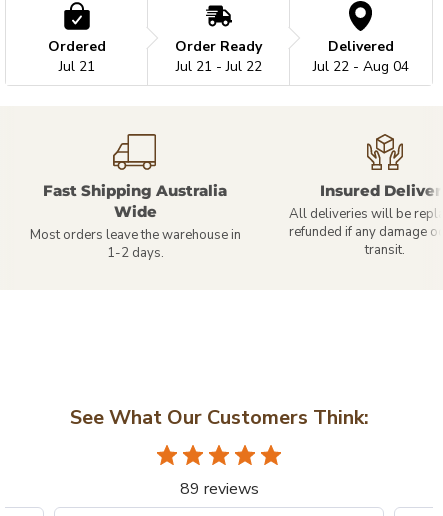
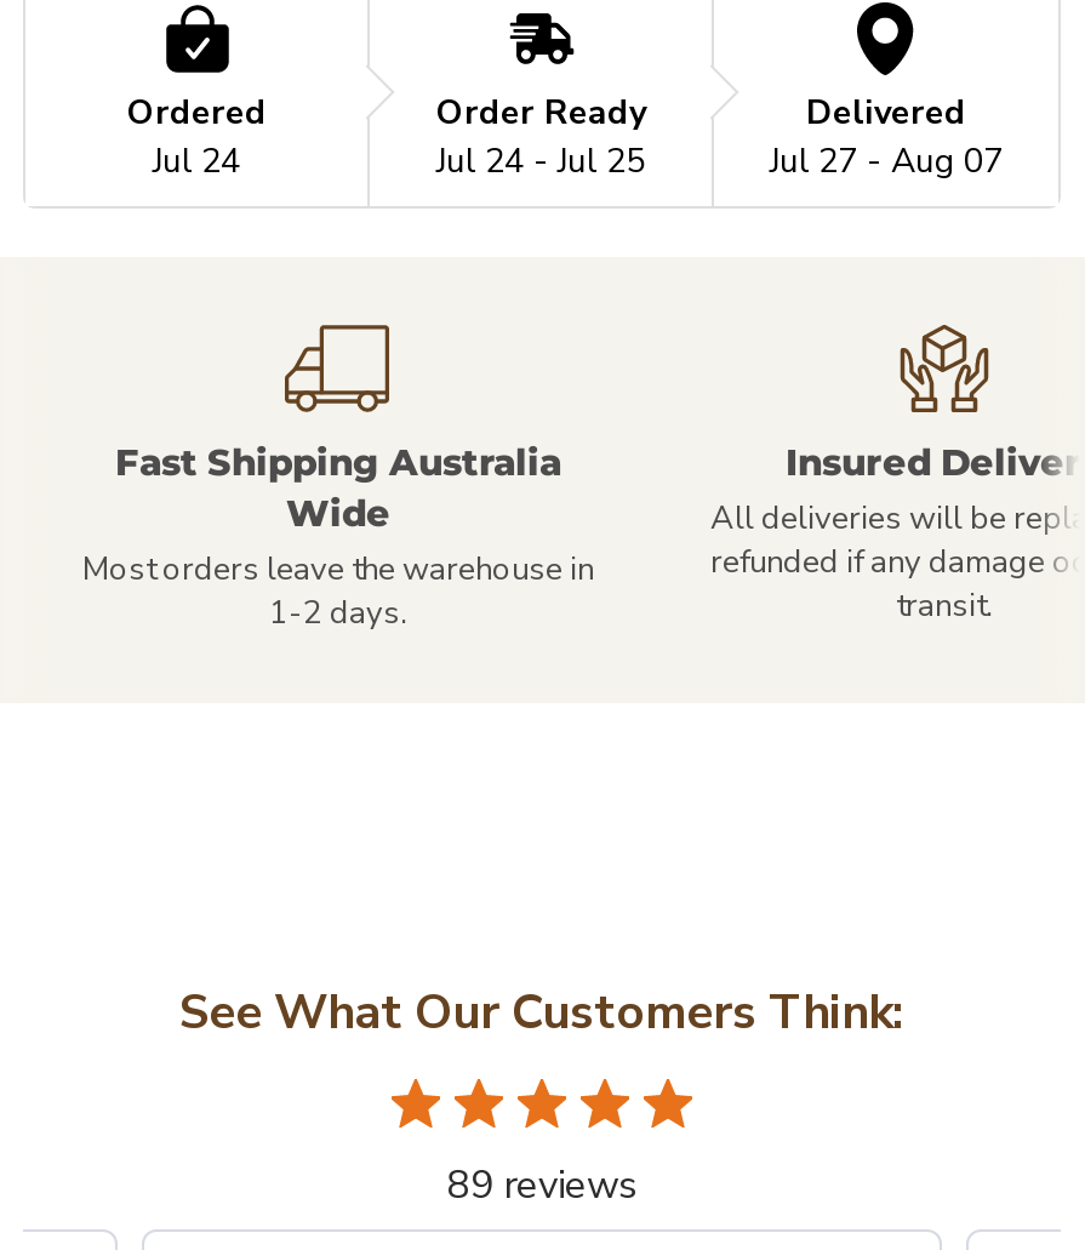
[58,57,94,76] Jul 21 -> [153,139,240,185] Jul 24
[175,57,261,76] Jul 21 - Jul 22 -> [436,139,645,185] Jul 24 - Jul 25
[313,57,409,76] Jul 22 - Aug 04 -> [770,139,1003,185] Jul 27 - Aug 07

